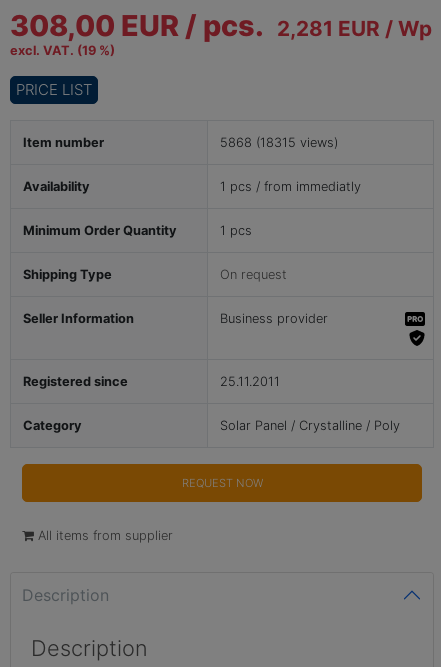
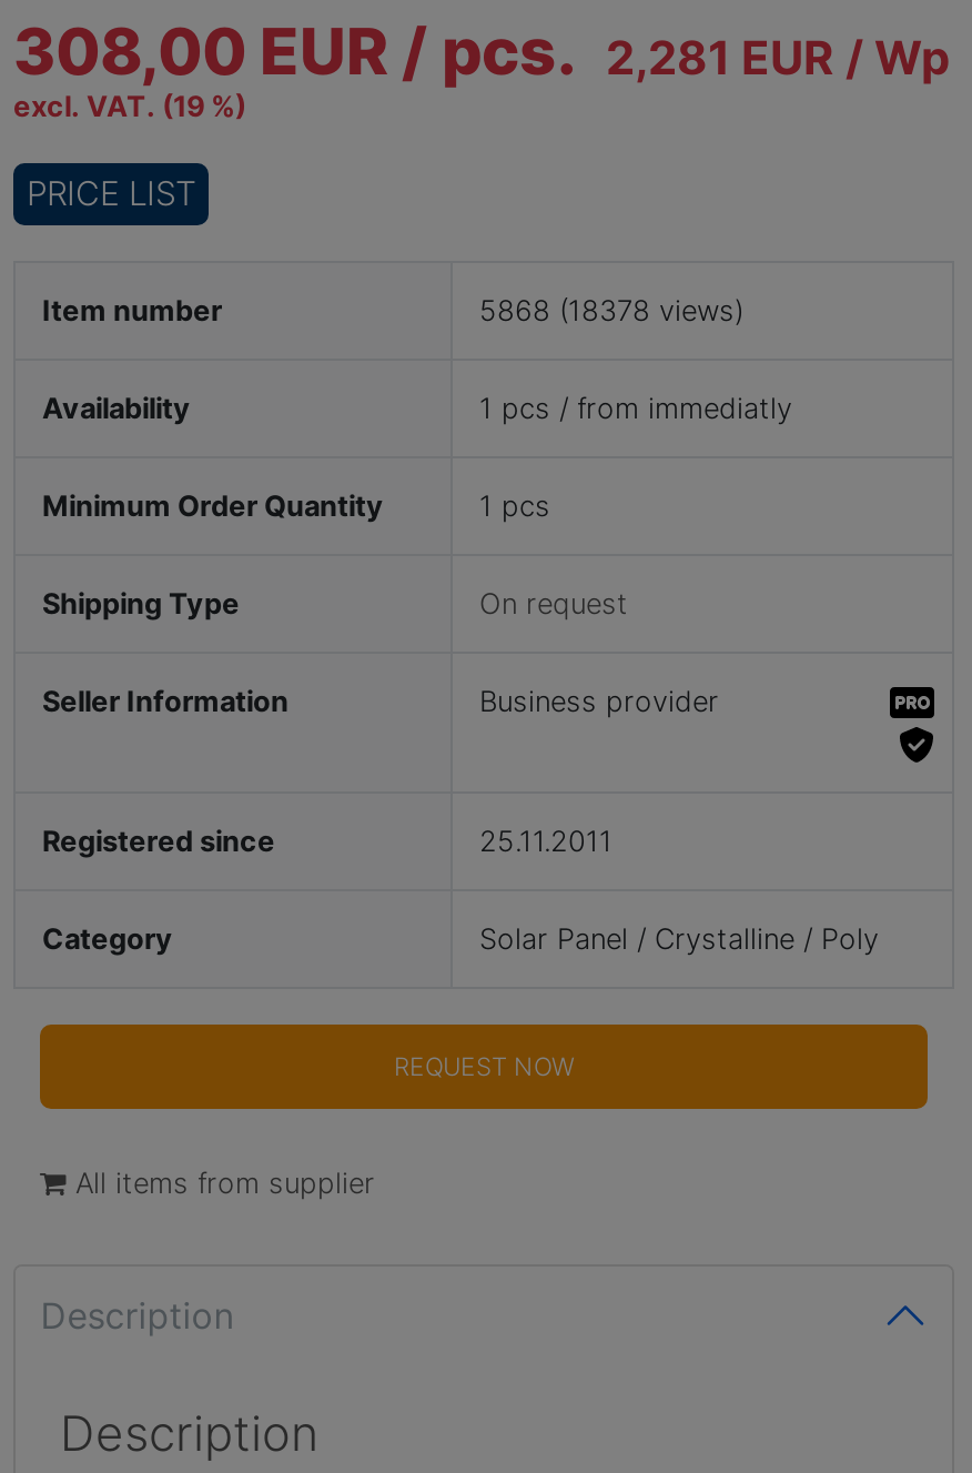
[220,135,338,150] 5868 (18315 views) -> [479,295,743,328] 5868 (18378 views)

